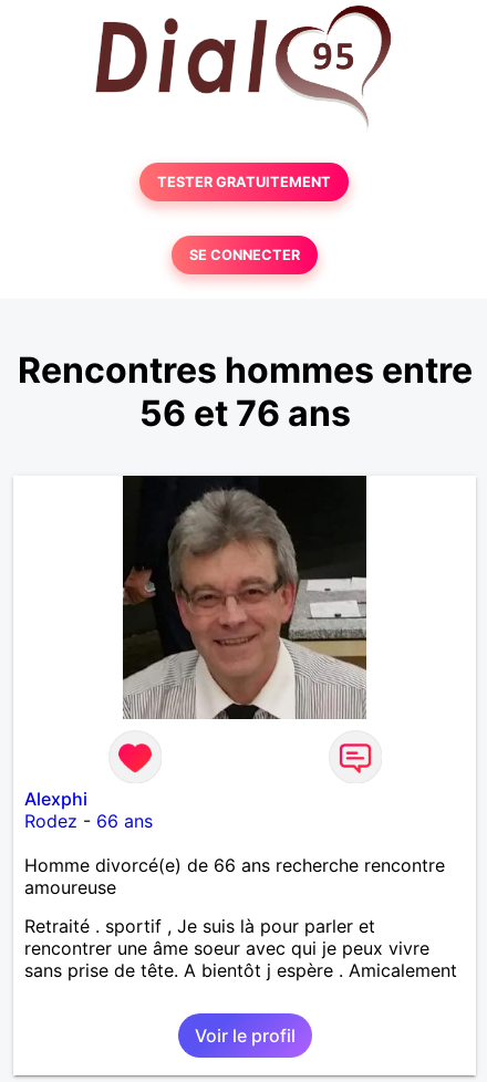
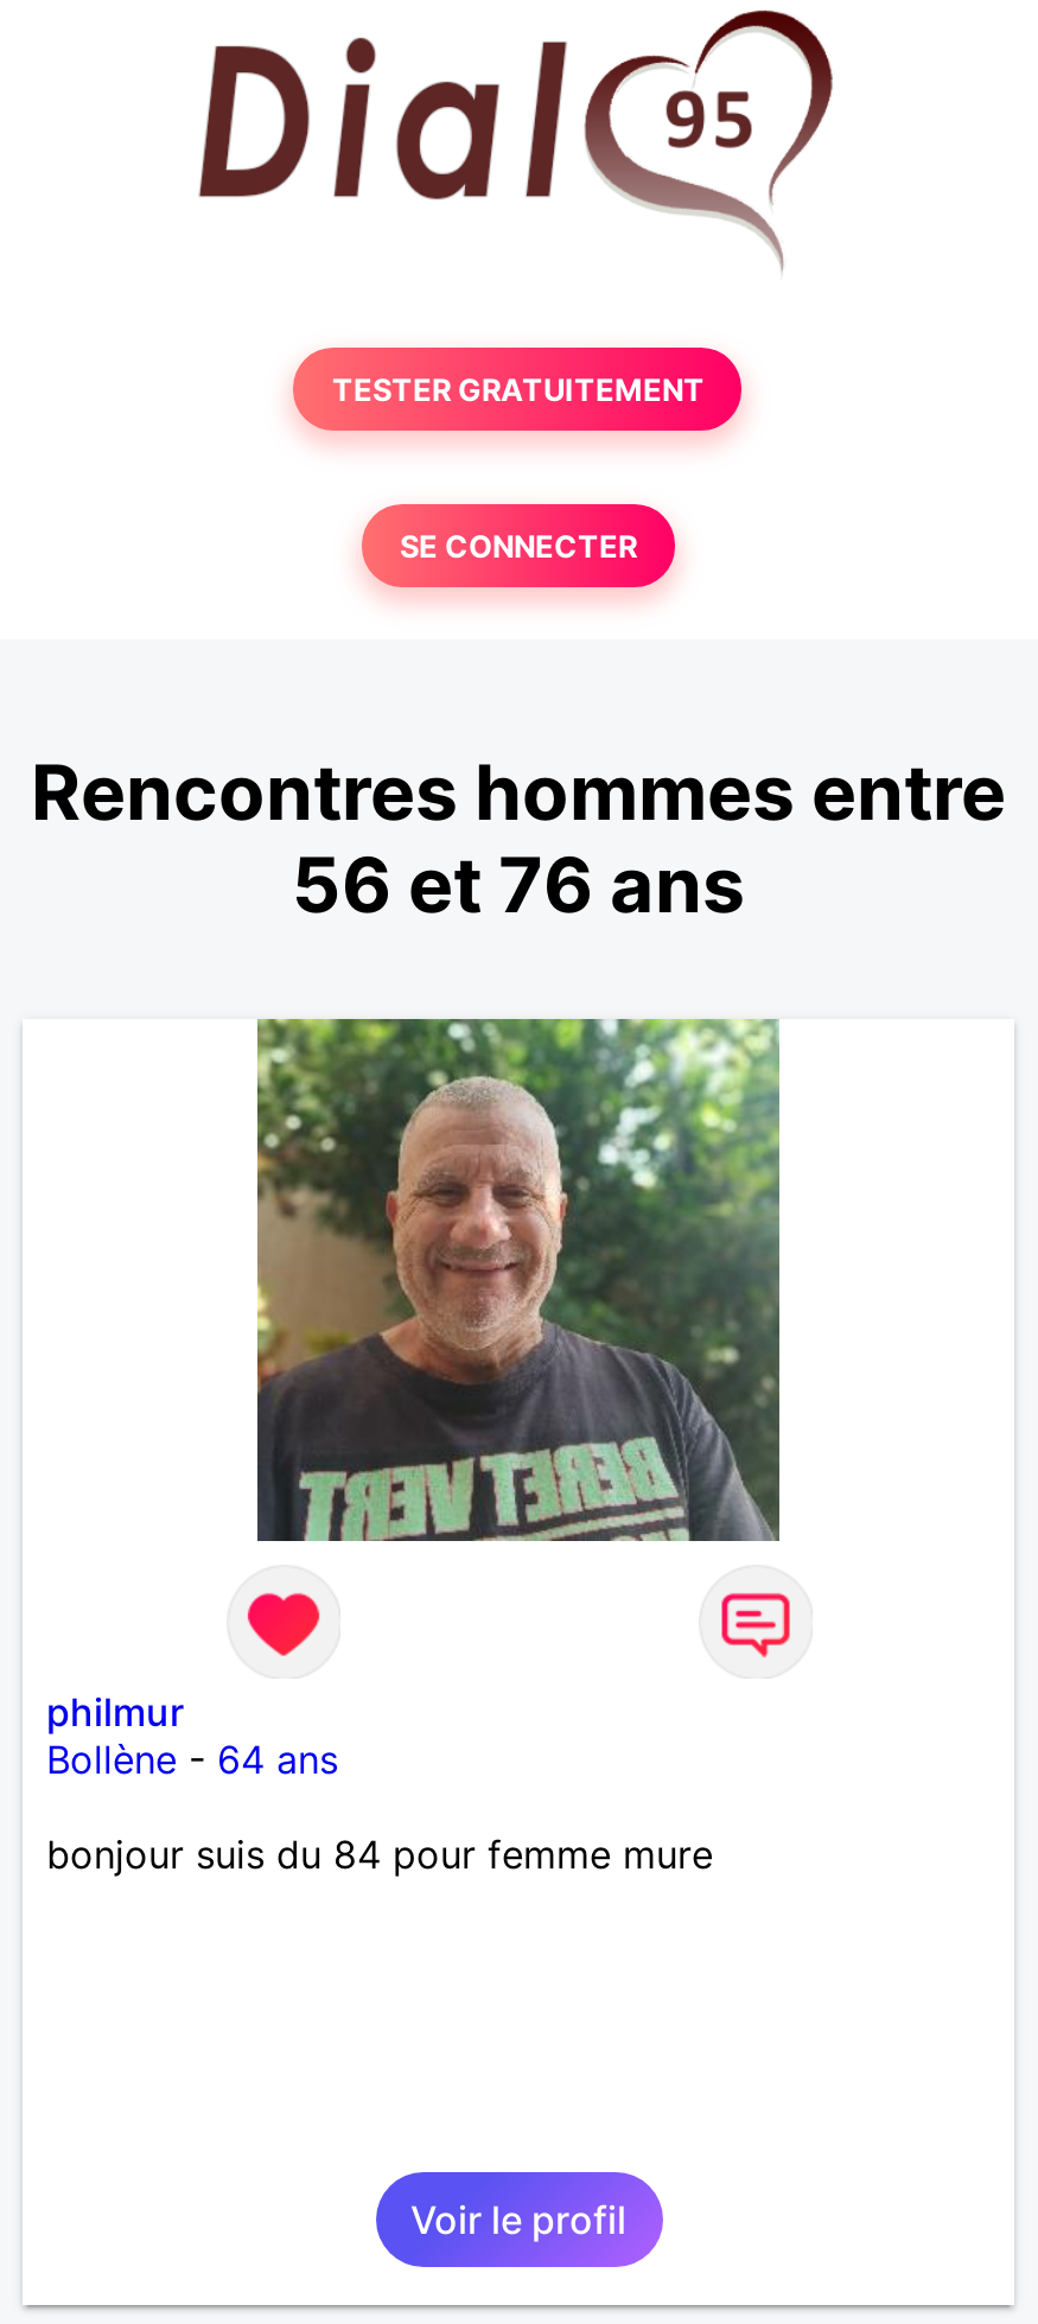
[122,475,367,720] [image] -> [255,1017,782,1543] [image]
[24,788,457,981] Alexphi | Rodez - 66 ans | Homme divorcé(e) de 66 ans recherche rencontre | amoureuse | Retraité . sportif , Je suis là pour parler et | rencontrer une âme soeur avec qui je peux vivre | sans prise de tête. A bientôt j espère . Amicalement -> [46,1688,713,1878] philmur | Bollène - 64 ans | bonjour suis du 84 pour femme mure

